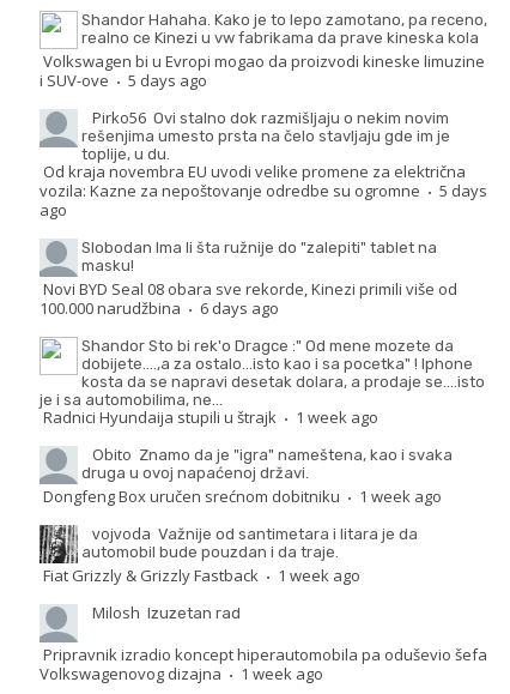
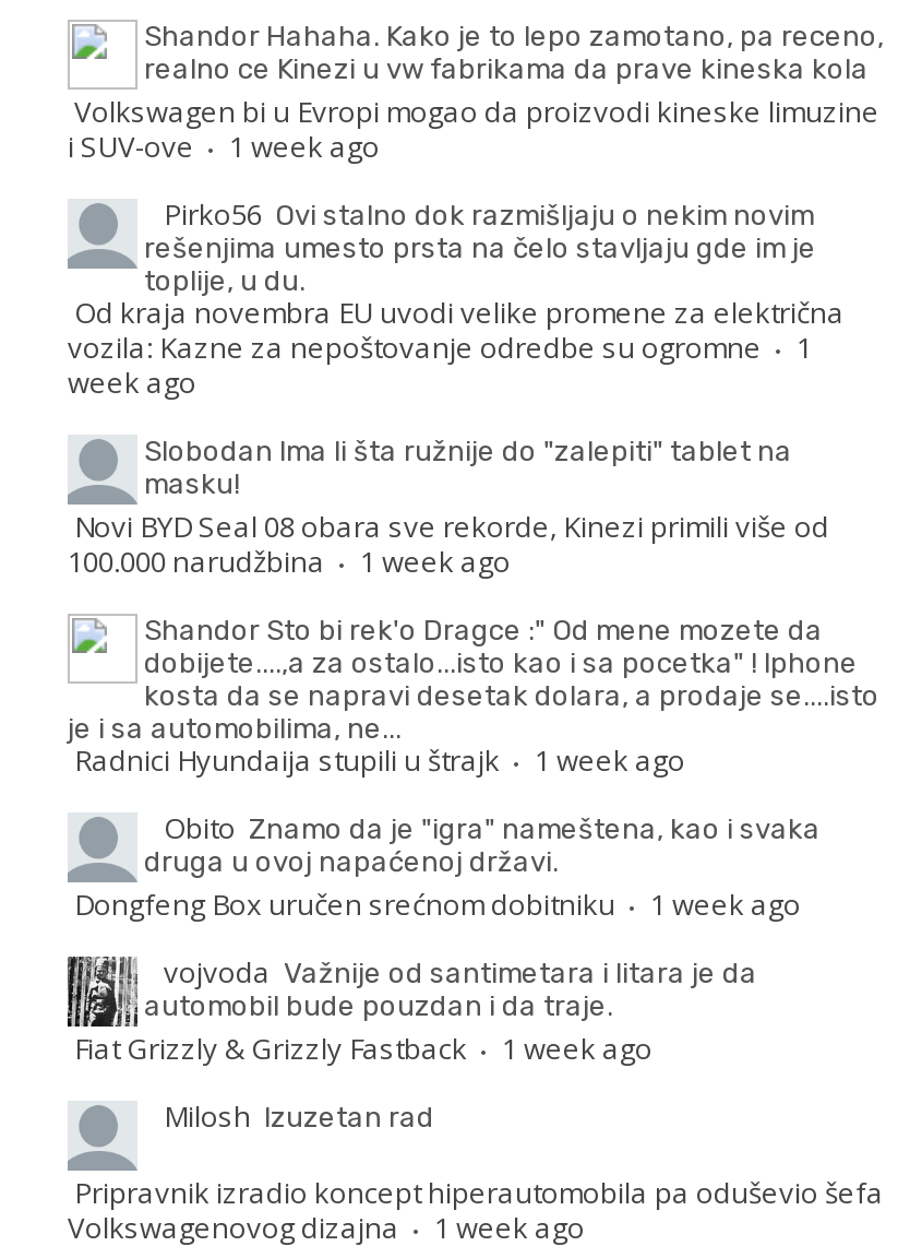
[40,69,207,91] i SUV-ove · 5 days ago -> [68,126,380,166] i SUV-ove · 1 week ago
[40,180,487,220] vozila: Kazne za nepoštovanje odredbe su ogromne · 5 days | ago -> [68,327,812,402] vozila: Kazne za nepoštovanje odredbe su ogromne · 1 | week ago
[40,297,279,319] 100.000 narudžbina · 6 days ago -> [68,541,511,581] 100.000 narudžbina · 1 week ago

